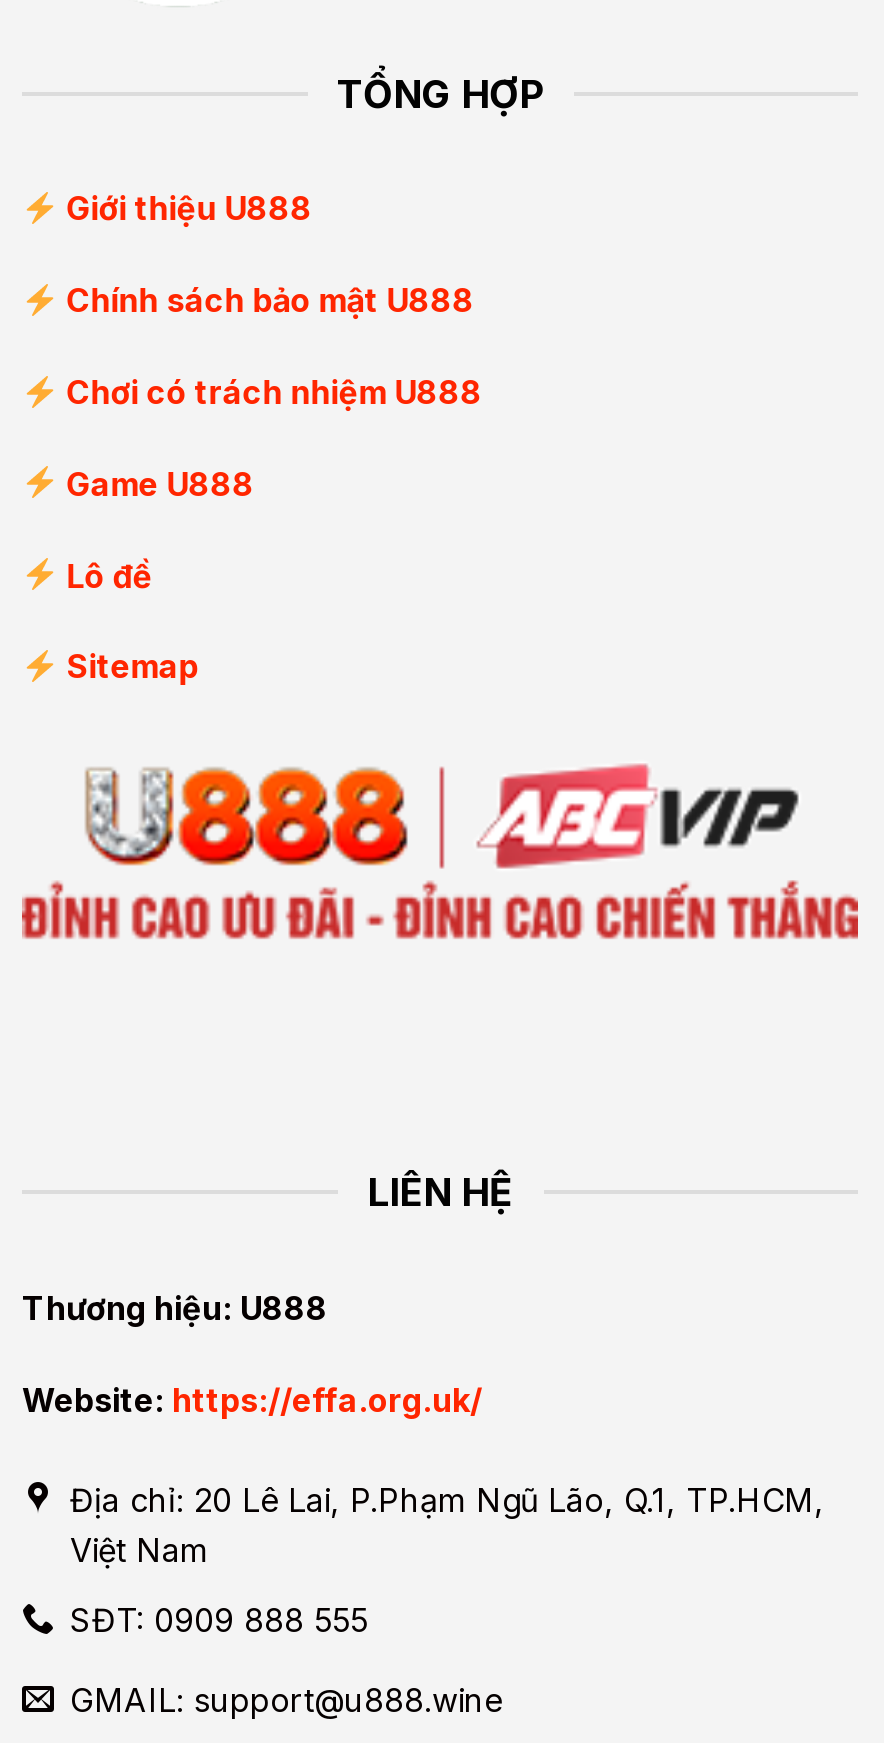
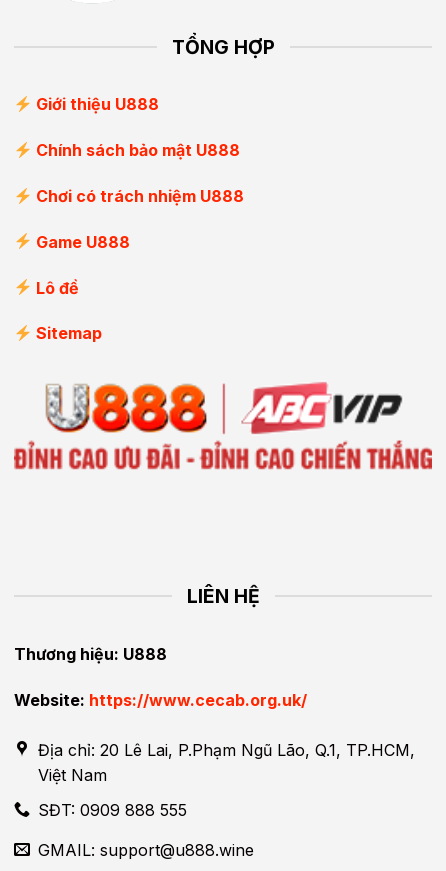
[22,1379,482,1419] Website: https://effa.org.uk/ -> [14,690,307,710] Website: https://www.cecab.org.uk/

